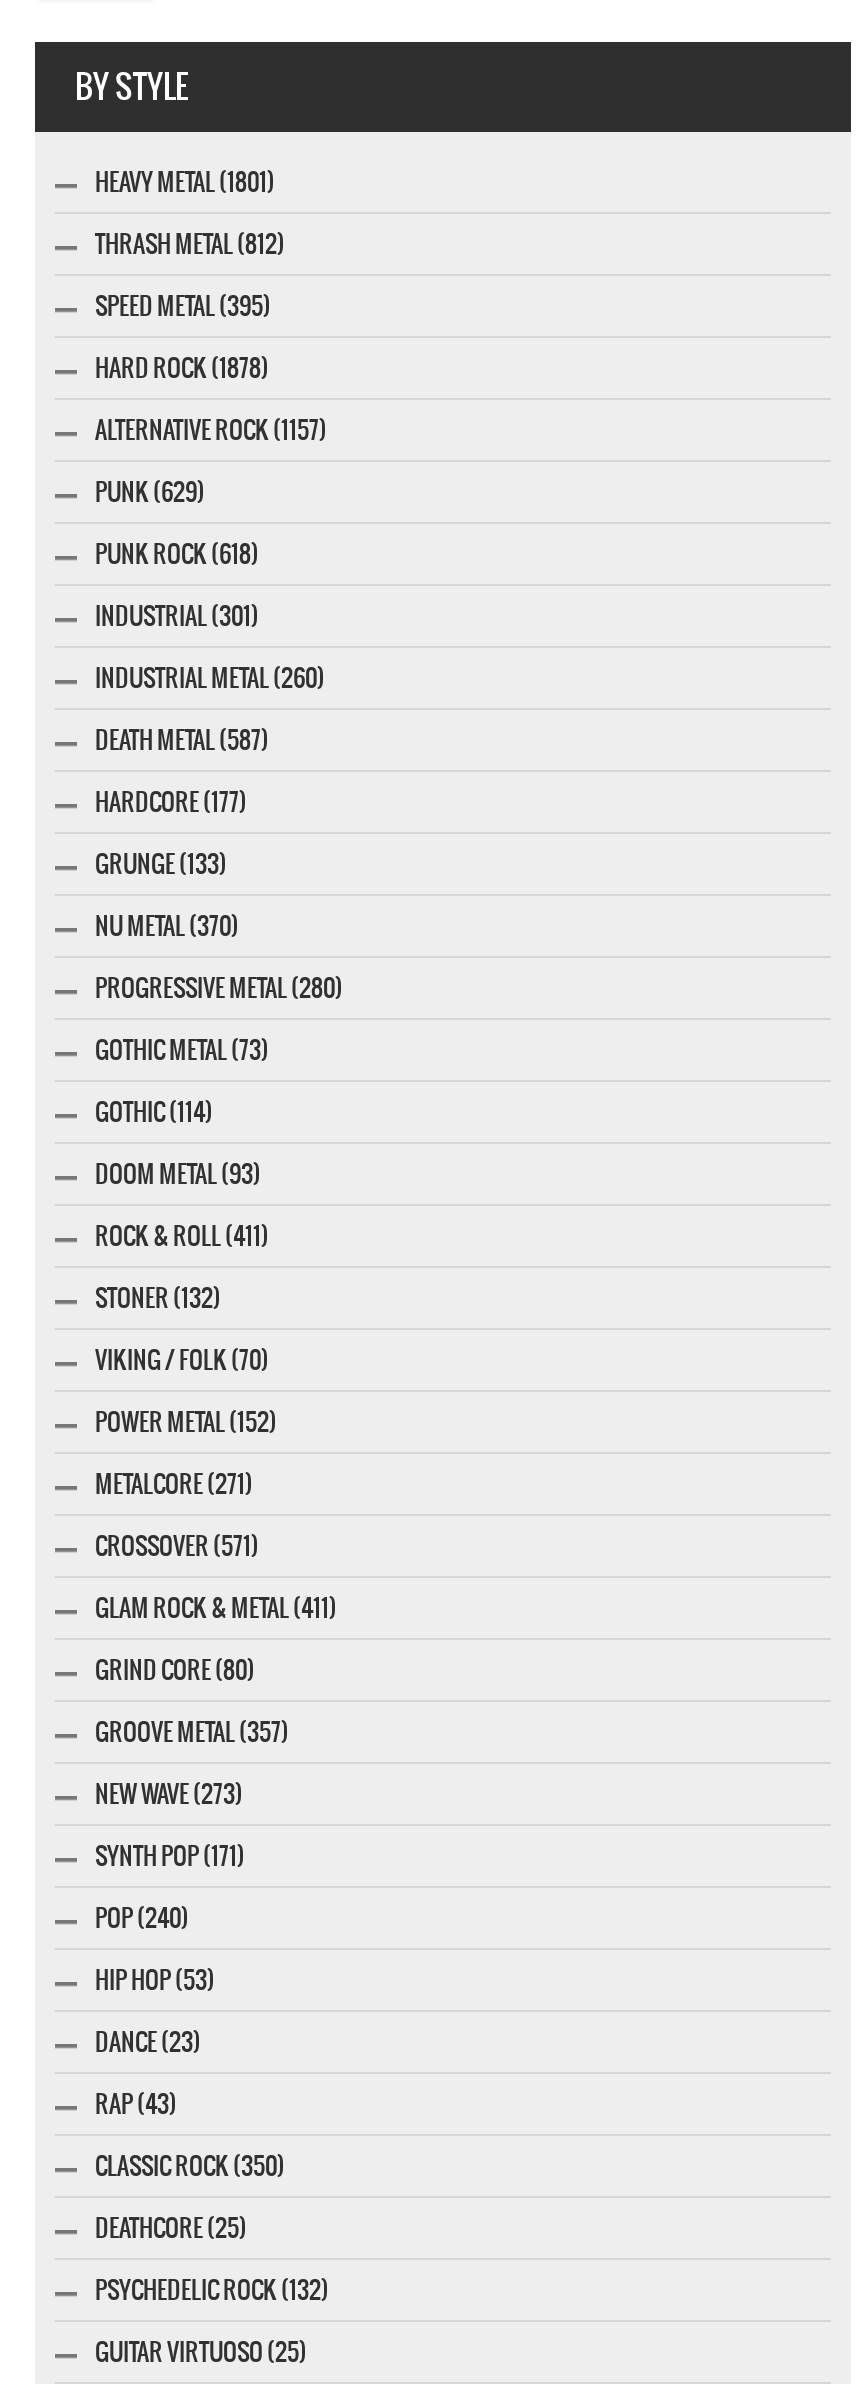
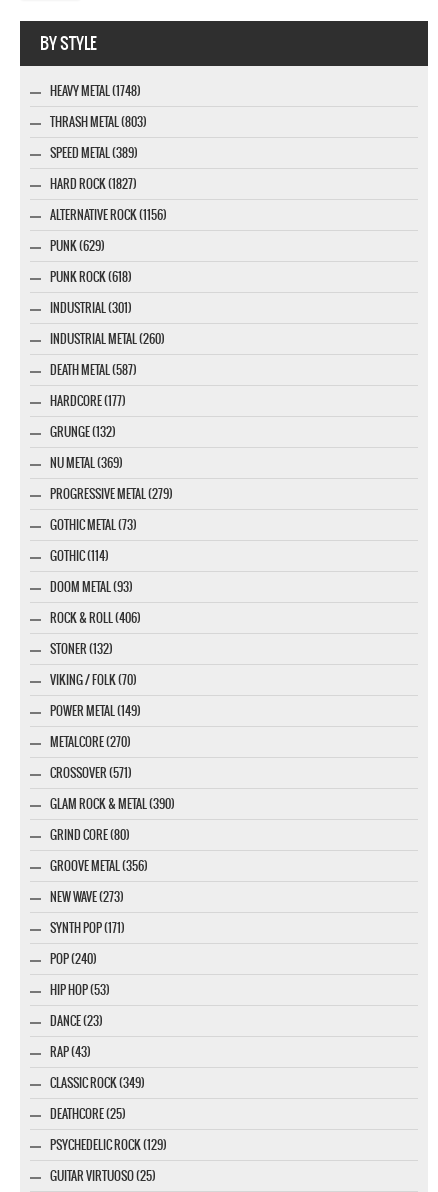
[95,163,275,199] HEAVY METAL (1801) -> [50,82,141,100] HEAVY METAL (1748)
[95,225,285,261] THRASH METAL (812) -> [50,113,147,131] THRASH METAL (803)
[95,287,271,323] SPEED METAL (395) -> [50,144,138,162] SPEED METAL (389)
[95,349,269,385] HARD ROCK (1878) -> [50,175,137,193] HARD ROCK (1827)
[95,411,327,447] ALTERNATIVE ROCK (1157) -> [50,206,167,224] ALTERNATIVE ROCK (1156)
[95,845,227,881] GRUNGE (133) -> [50,423,116,441] GRUNGE (132)
[95,907,239,943] NU METAL (370) -> [50,454,123,472] NU METAL (369)
[95,969,343,1005] PROGRESSIVE METAL (280) -> [50,485,173,503] PROGRESSIVE METAL (279)
[95,1217,269,1253] ROCK & ROLL (411) -> [50,609,141,627] ROCK & ROLL (406)
[95,1403,277,1439] POWER METAL (152) -> [50,702,141,720] POWER METAL (149)
[95,1465,253,1501] METALCORE (271) -> [50,733,131,751] METALCORE (270)
[95,1589,337,1625] GLAM ROCK & METAL (411) -> [50,795,175,813] GLAM ROCK & METAL (390)
[95,1713,289,1749] GROOVE METAL (357) -> [50,857,148,875] GROOVE METAL (356)
[95,2147,285,2183] CLASSIC ROCK (350) -> [50,1074,145,1092] CLASSIC ROCK (349)
[95,2271,329,2307] PSYCHEDELIC ROCK (132) -> [50,1136,167,1154] PSYCHEDELIC ROCK (129)

